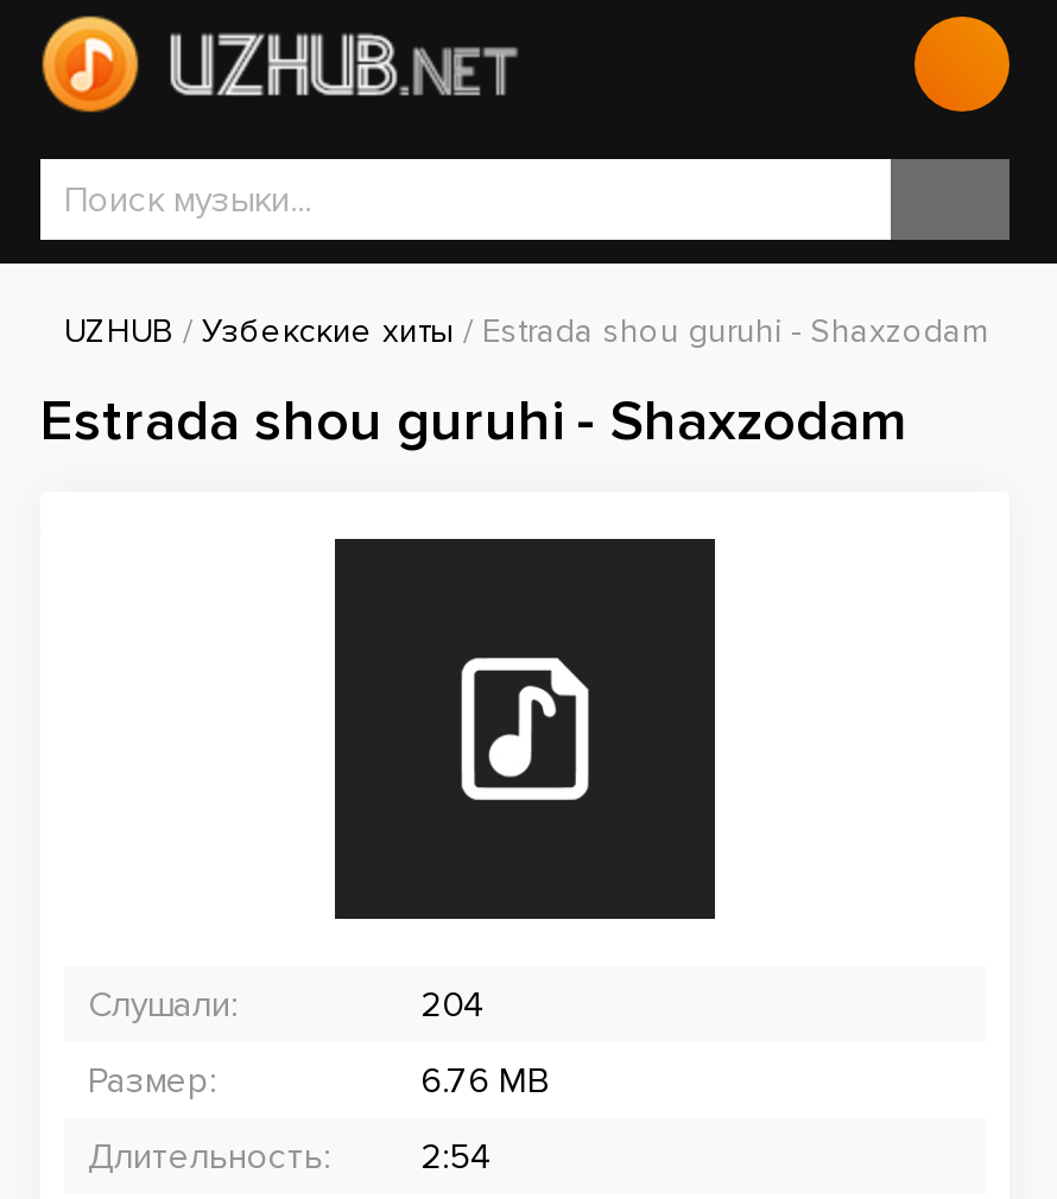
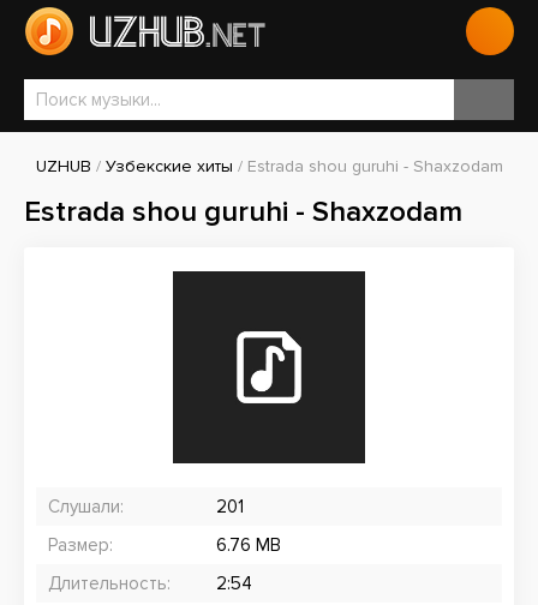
[420,983,485,1026] 204 -> [216,496,244,517] 201

